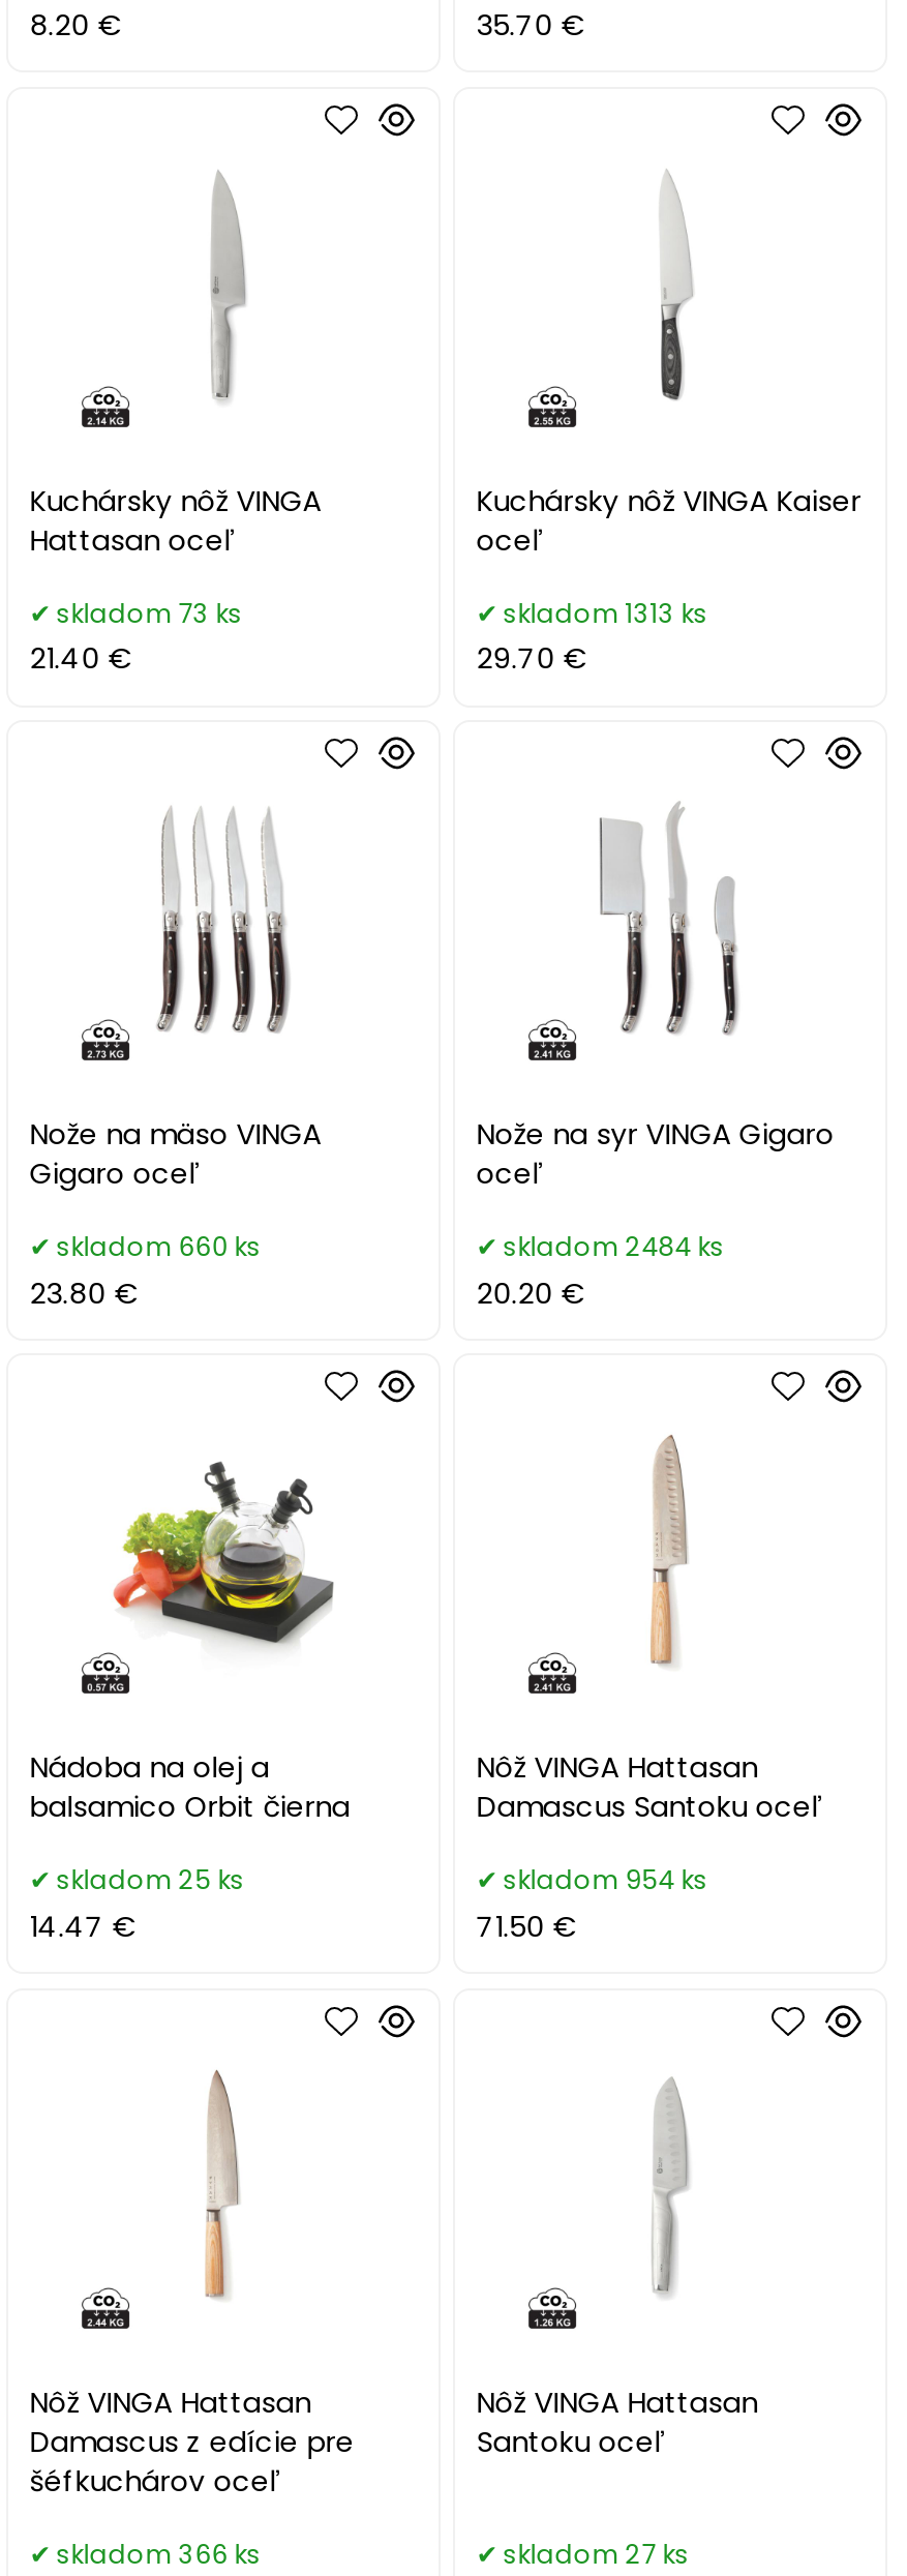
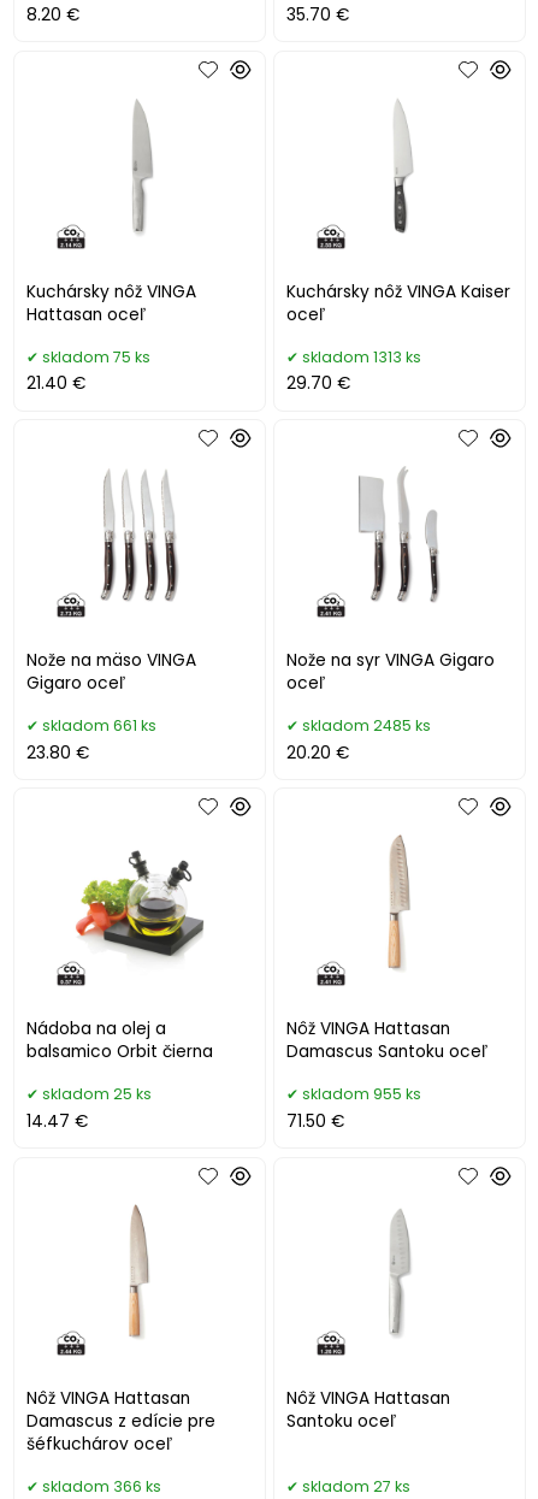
[56,595,242,630] skladom 73 ks -> [42,346,151,367] skladom 75 ks
[56,1229,261,1264] skladom 660 ks -> [42,715,157,736] skladom 661 ks
[503,1229,724,1264] skladom 2484 ks -> [302,715,431,736] skladom 2485 ks
[503,1863,708,1898] skladom 954 ks -> [302,1084,421,1104] skladom 955 ks

